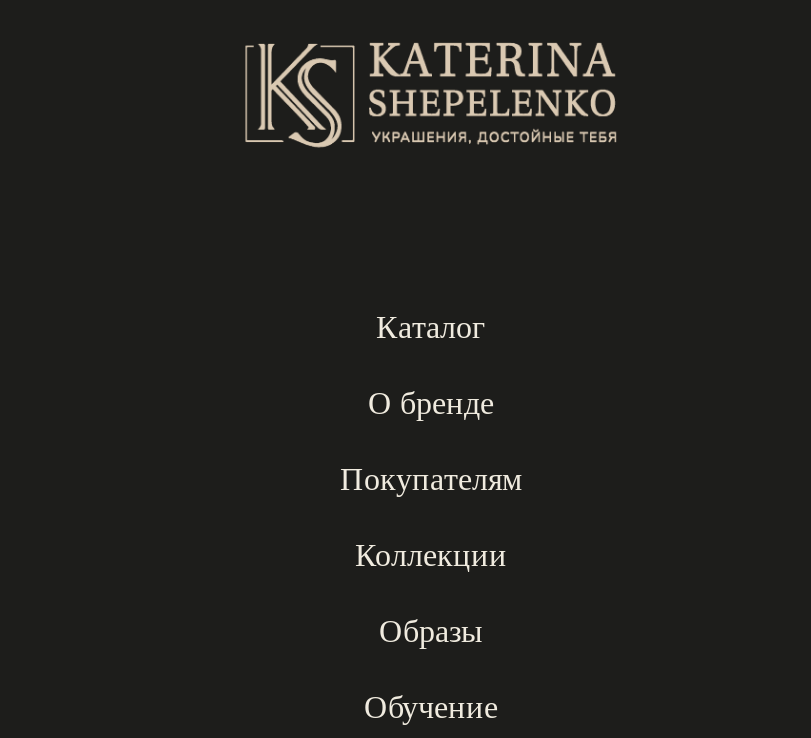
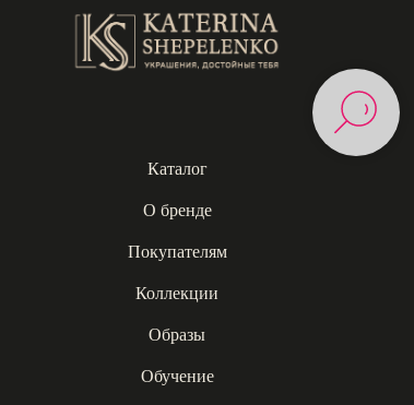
none -> [311,68,401,157] [image]

